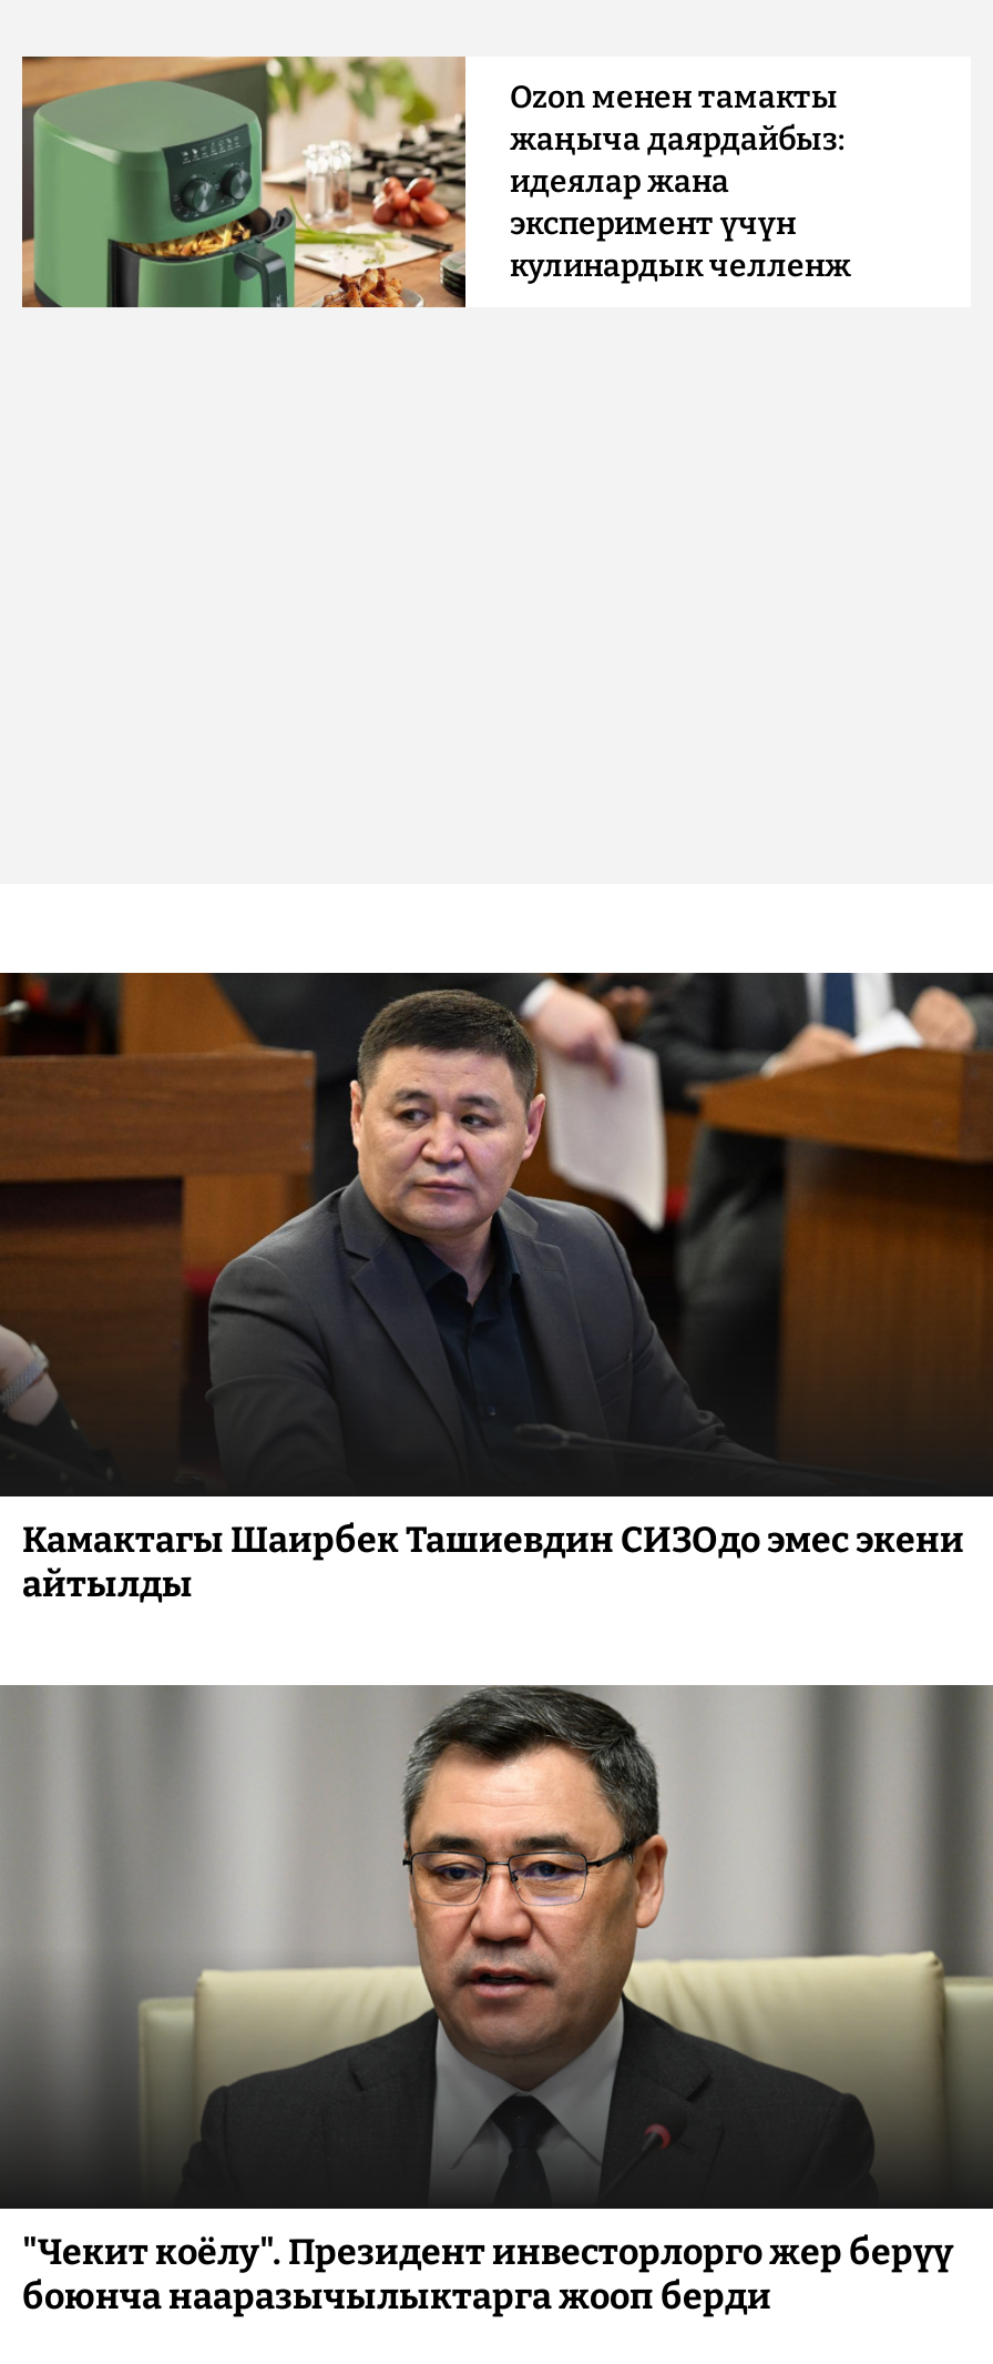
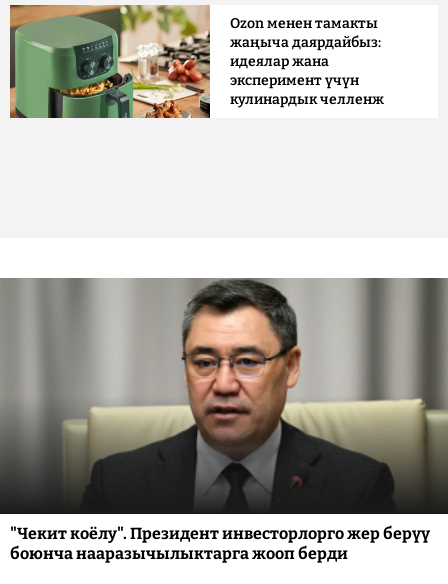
[7,971,986,1606] [image] | Камактагы Шаирбек Ташиевдин СИЗОдо эмес экени | айтылды -> none

